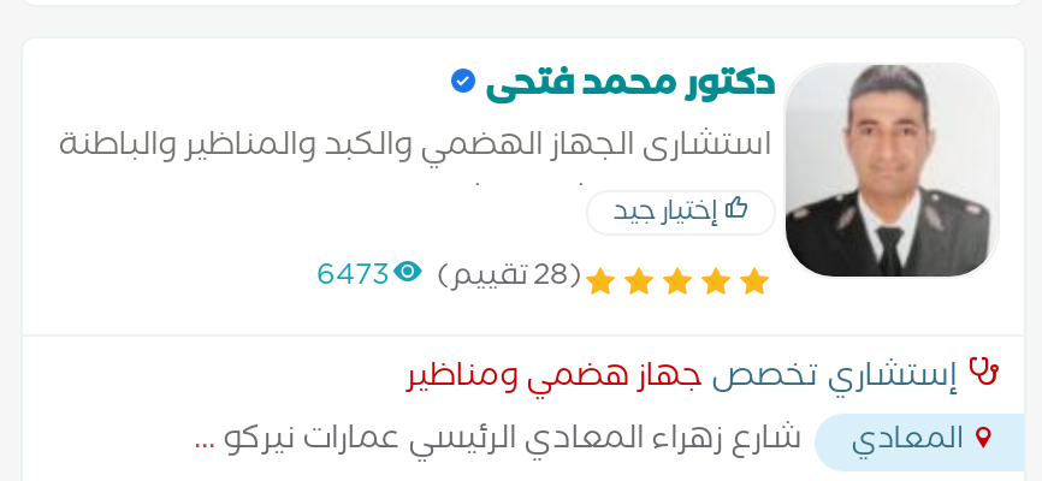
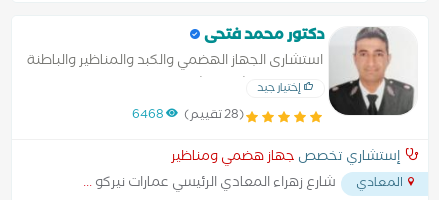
[316,253,389,308] 6473 -> [132,105,164,128] 6468

